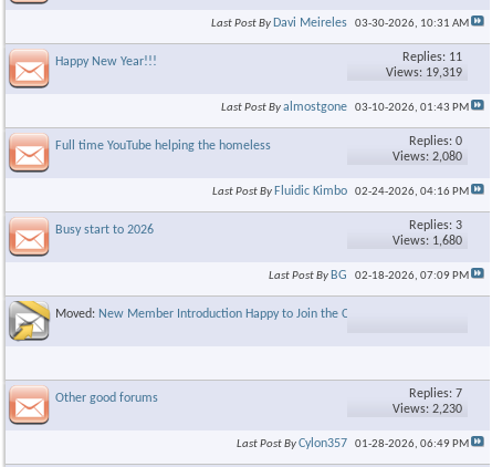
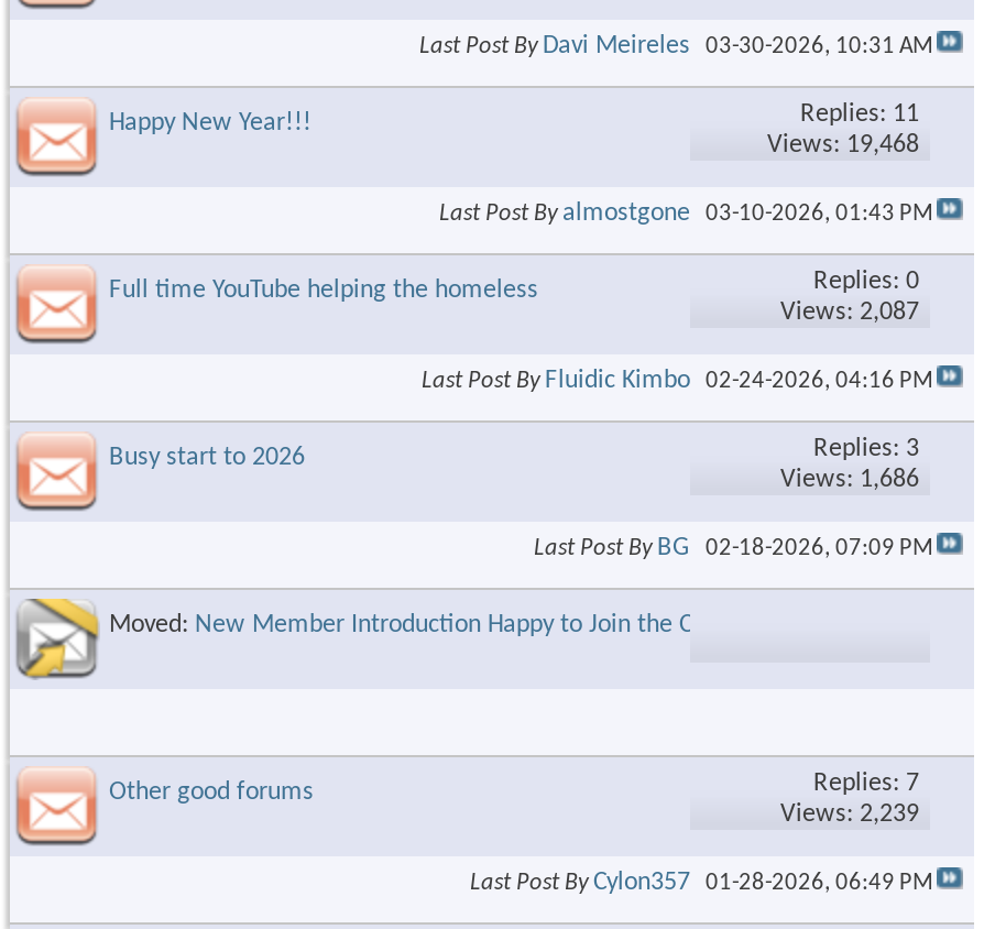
[386,66,462,80] Views: 19,319 -> [767,132,919,159] Views: 19,468
[392,151,462,164] Views: 2,080 -> [780,299,919,326] Views: 2,087
[392,235,462,248] Views: 1,680 -> [780,467,919,493] Views: 1,686
[392,403,462,416] Views: 2,230 -> [780,801,919,828] Views: 2,239

